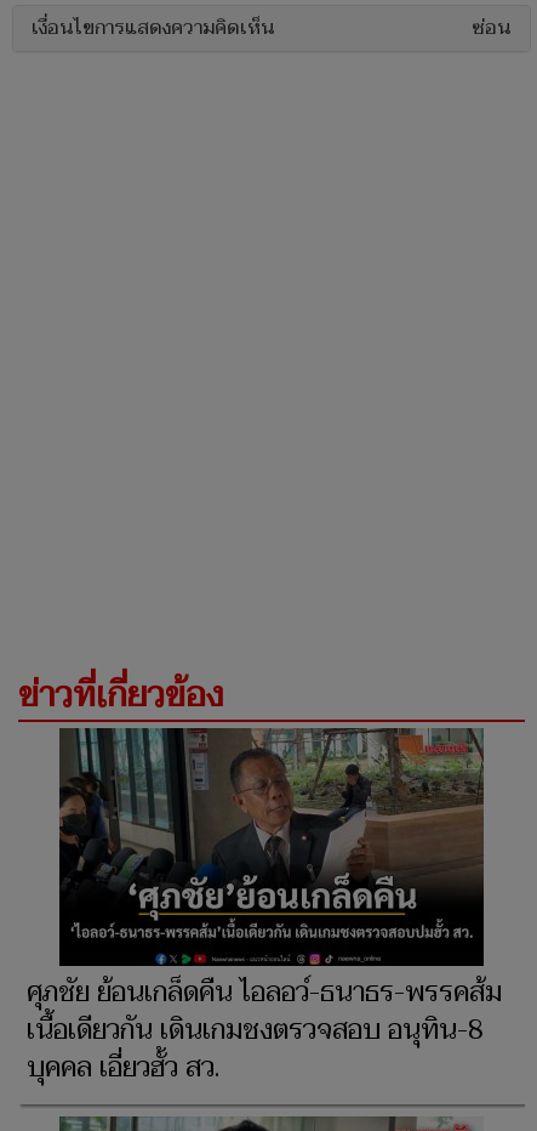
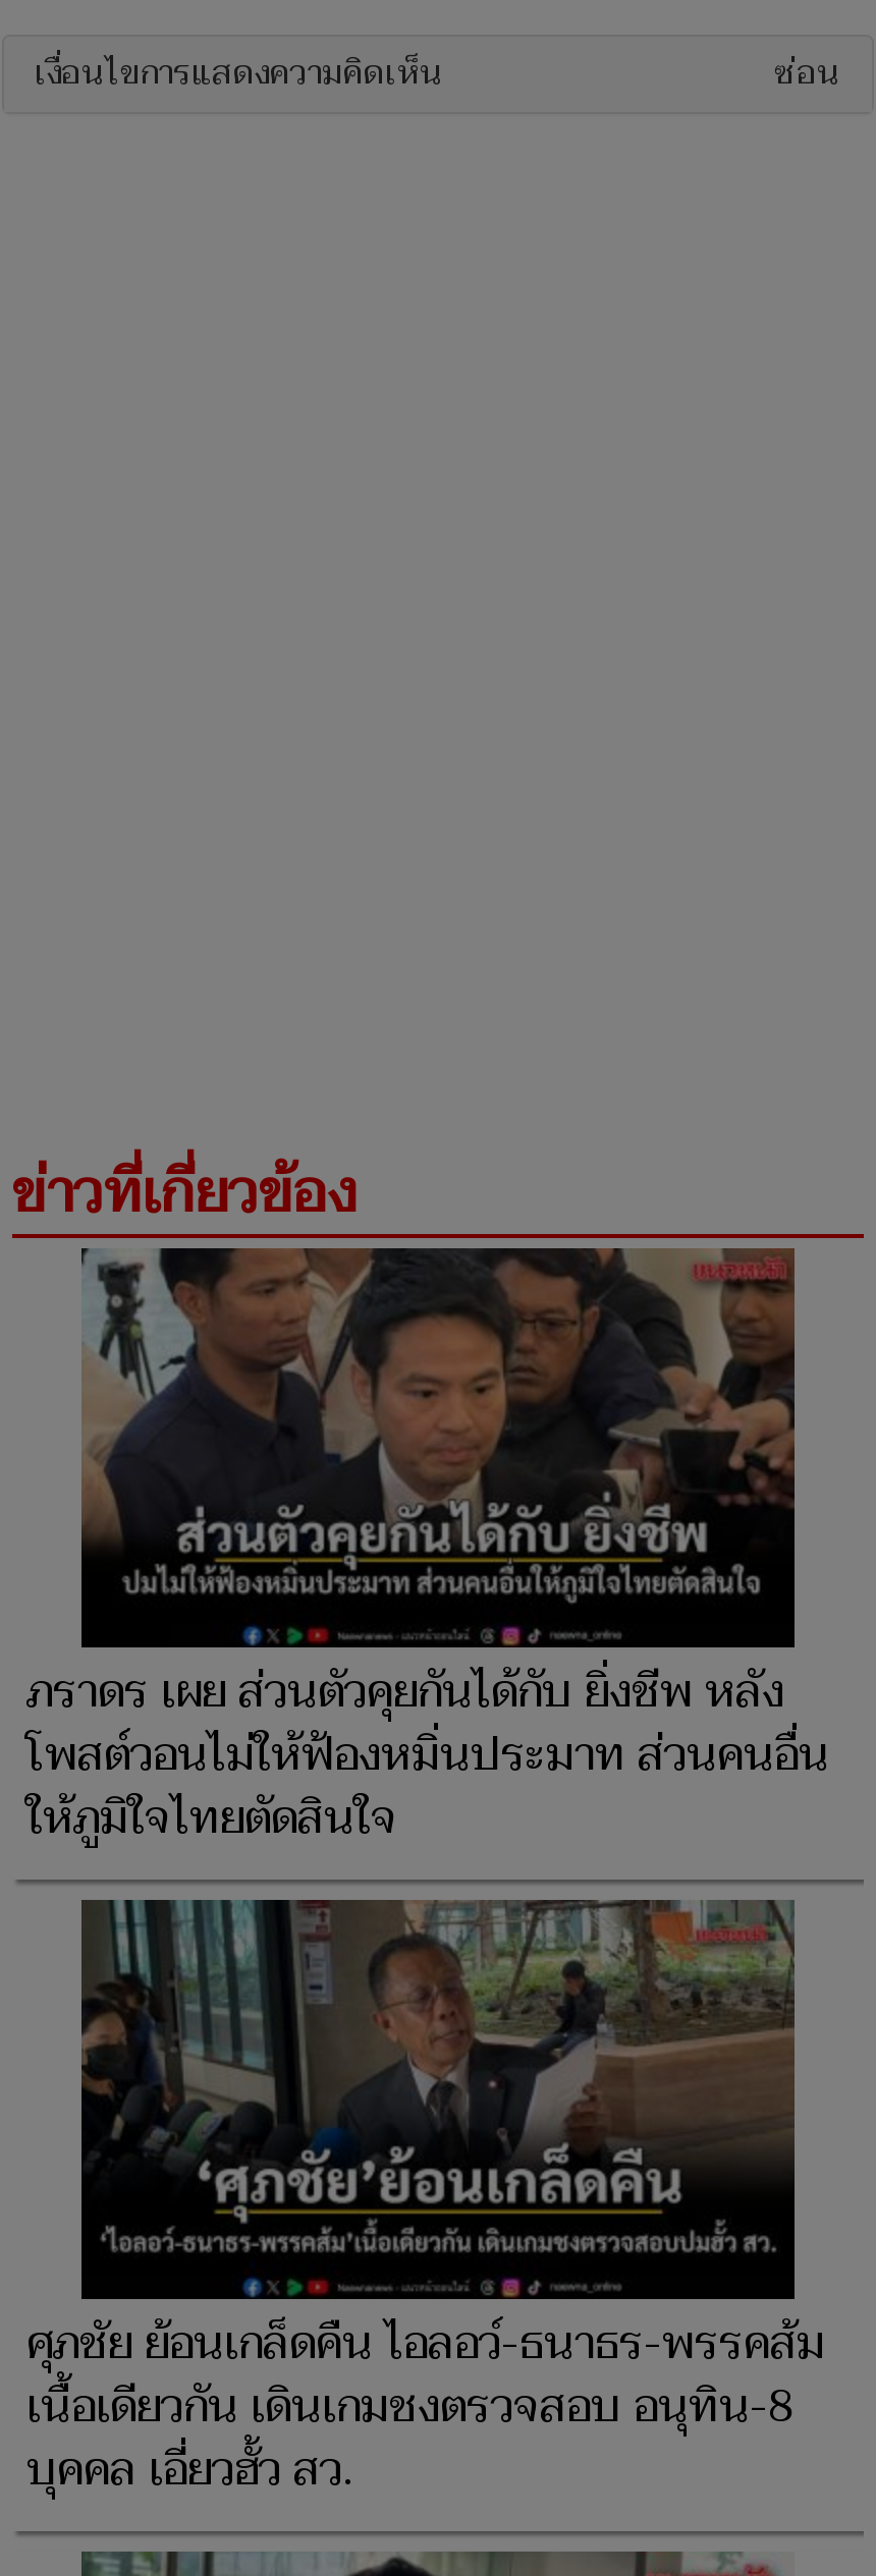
none -> [26,1248,829,1857] [image] | ภราดร เผย ส่วนตัวคุยกันได้กับ ยิ่งชีพ หลัง | โพสต์วอนไม่ให้ฟ้องหมิ่นประมาท ส่วนคนอื่น | ให้ภูมิใจไทยตัดสินใจ

